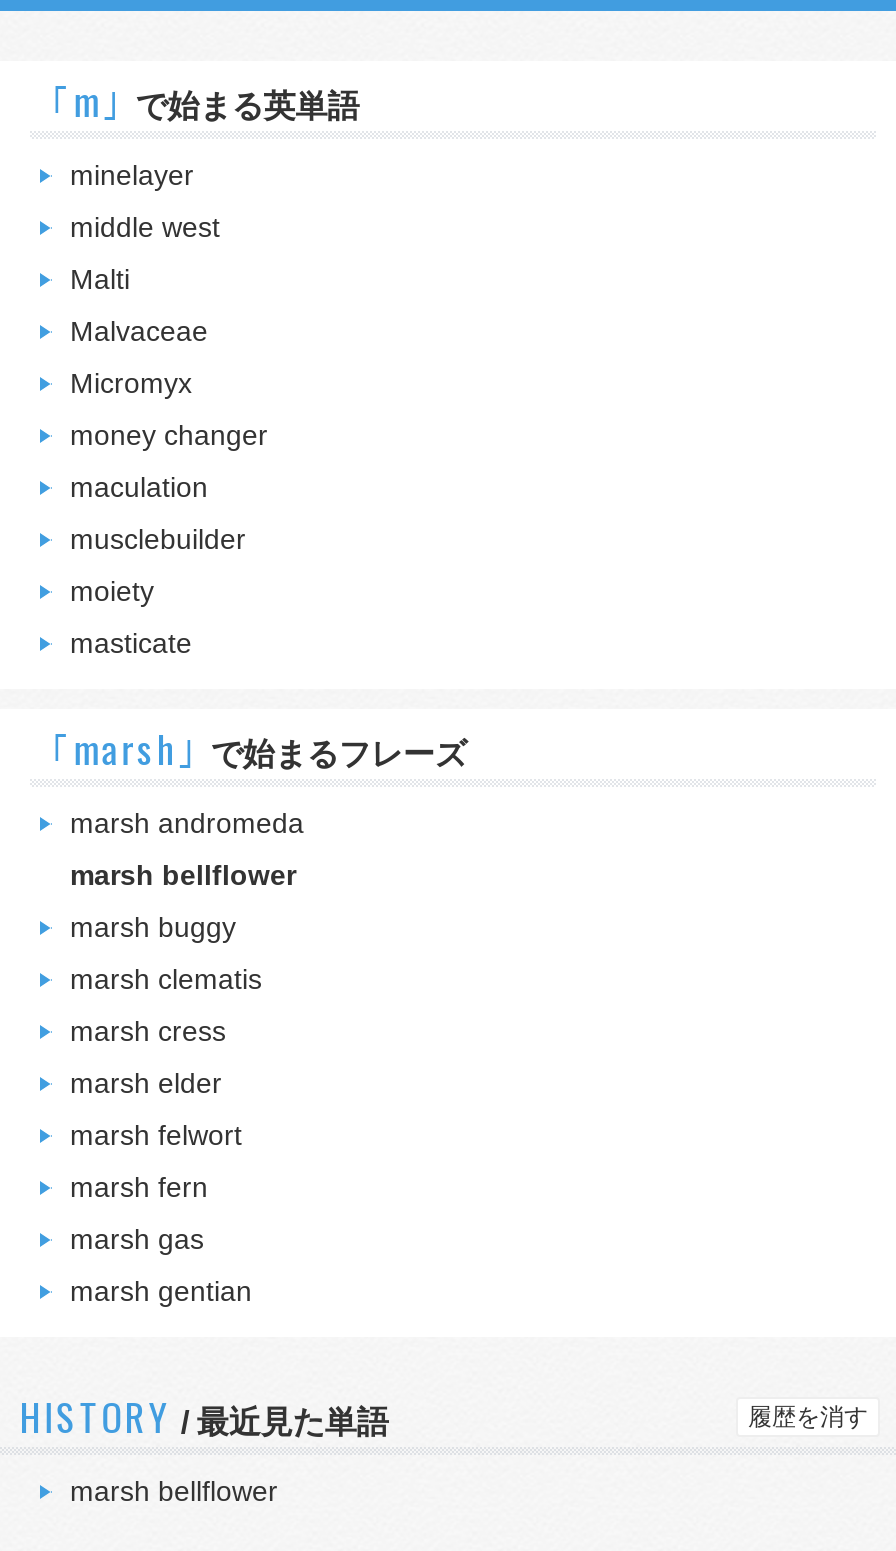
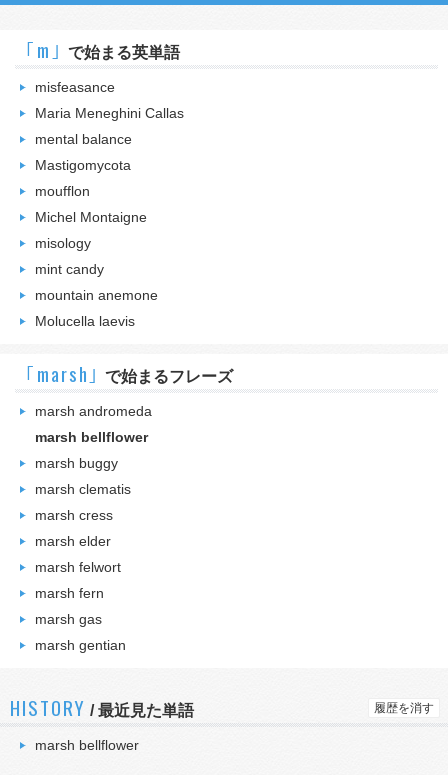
[70,159,194,191] minelayer -> [35,79,115,95] misfeasance
[70,211,220,243] middle west -> [35,105,184,121] Maria Meneghini Callas
[70,263,130,295] Malti -> [35,131,132,147] mental balance
[70,315,208,347] Malvaceae -> [35,157,131,173] Mastigomycota
[70,367,192,399] Micromyx -> [35,183,90,199] moufflon
[70,419,268,451] money changer -> [35,209,147,225] Michel Montaigne
[70,471,208,503] maculation -> [35,235,91,251] misology
[70,523,246,555] musclebuilder -> [35,261,104,277] mint candy
[70,575,154,607] moiety -> [35,287,158,303] mountain anemone
[70,627,192,659] masticate -> [35,313,135,329] Molucella laevis

